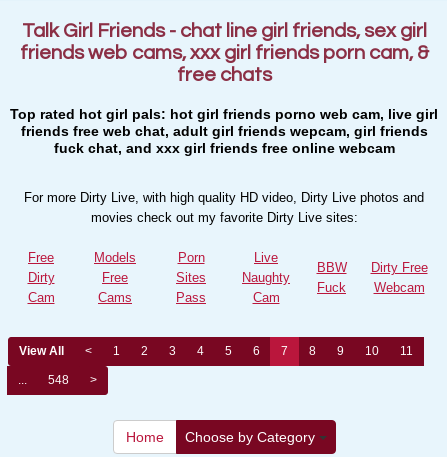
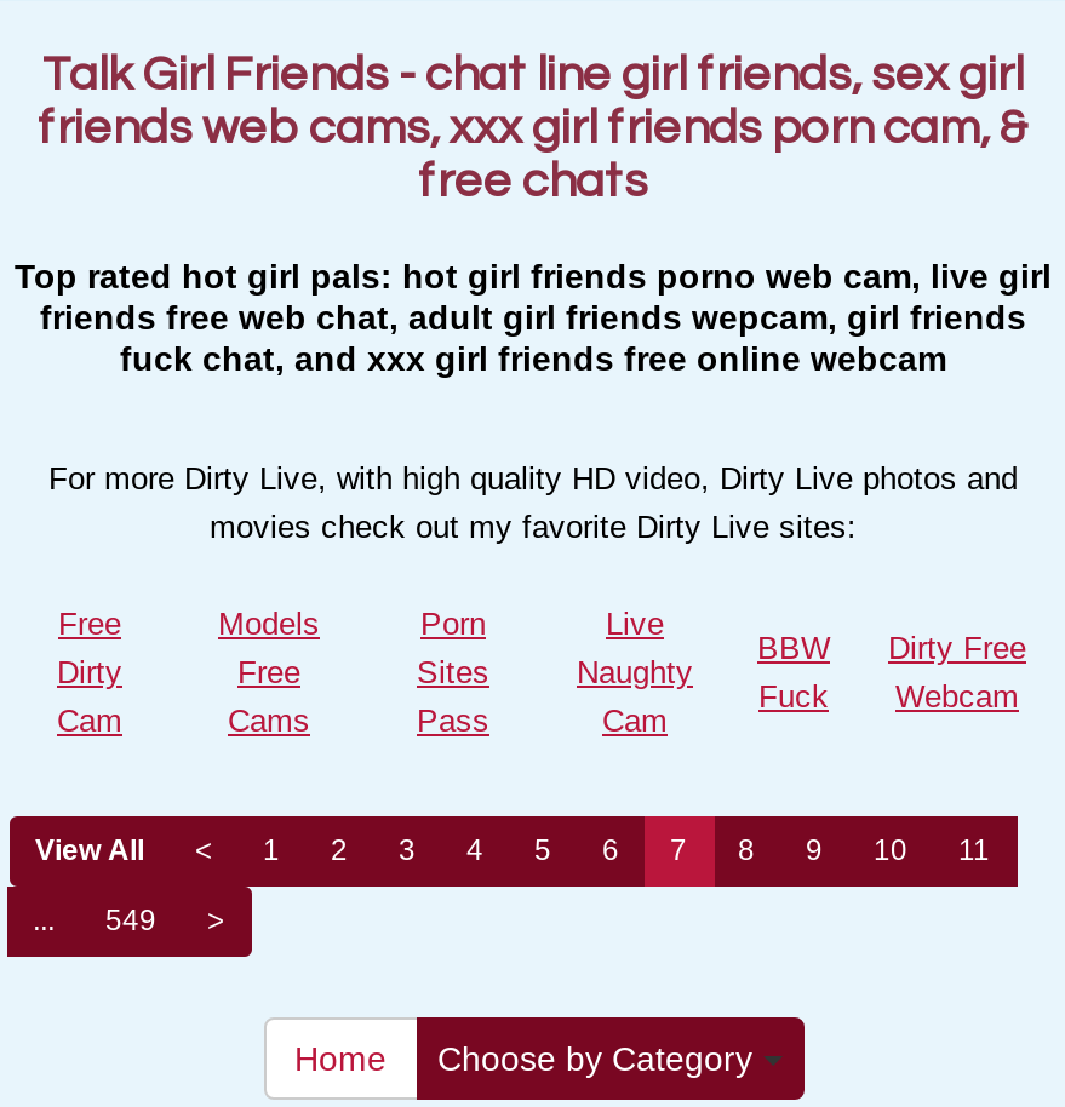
[47,373,68,387] 548 -> [105,904,156,937] 549

